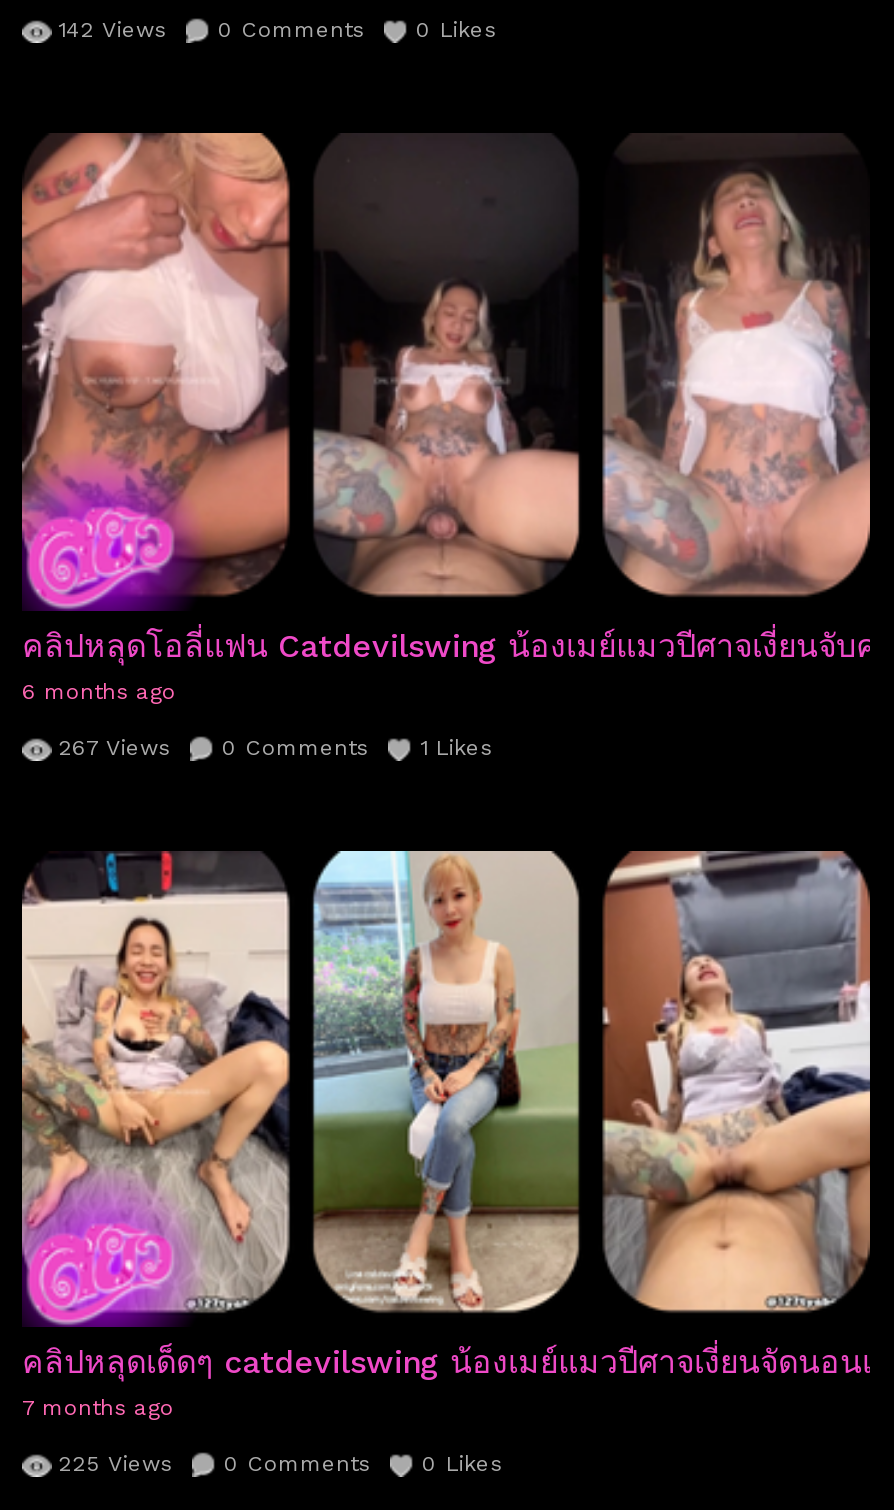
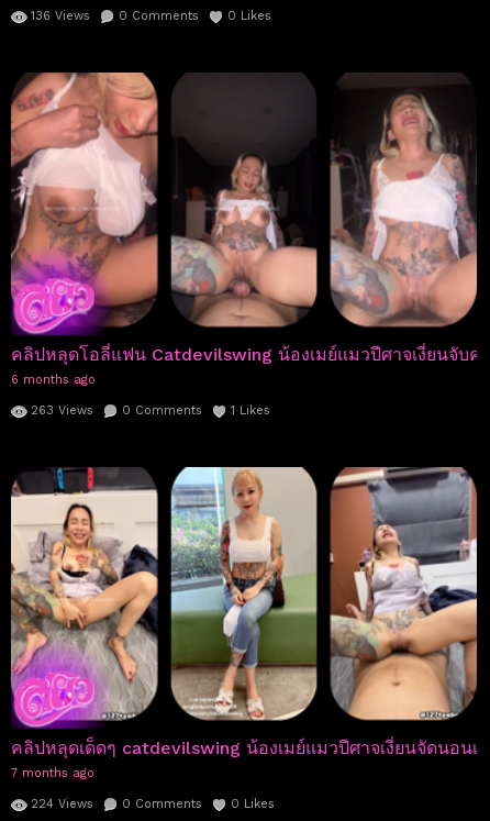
[58,18,166,44] 142 Views -> [31,9,90,23] 136 Views
[58,735,492,761] 267 Views 0 Comments 1 Likes -> [31,403,270,417] 263 Views 0 Comments 1 Likes
[58,1452,172,1478] 225 Views -> [31,797,93,811] 224 Views

